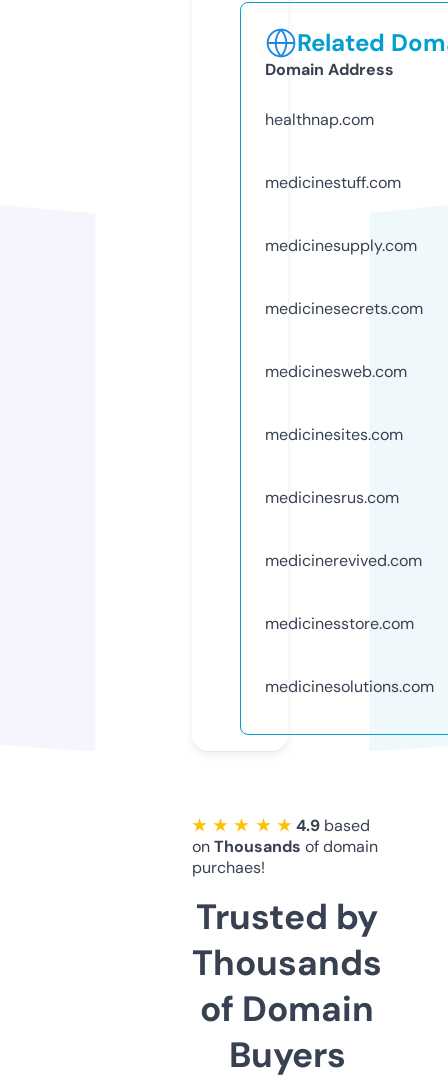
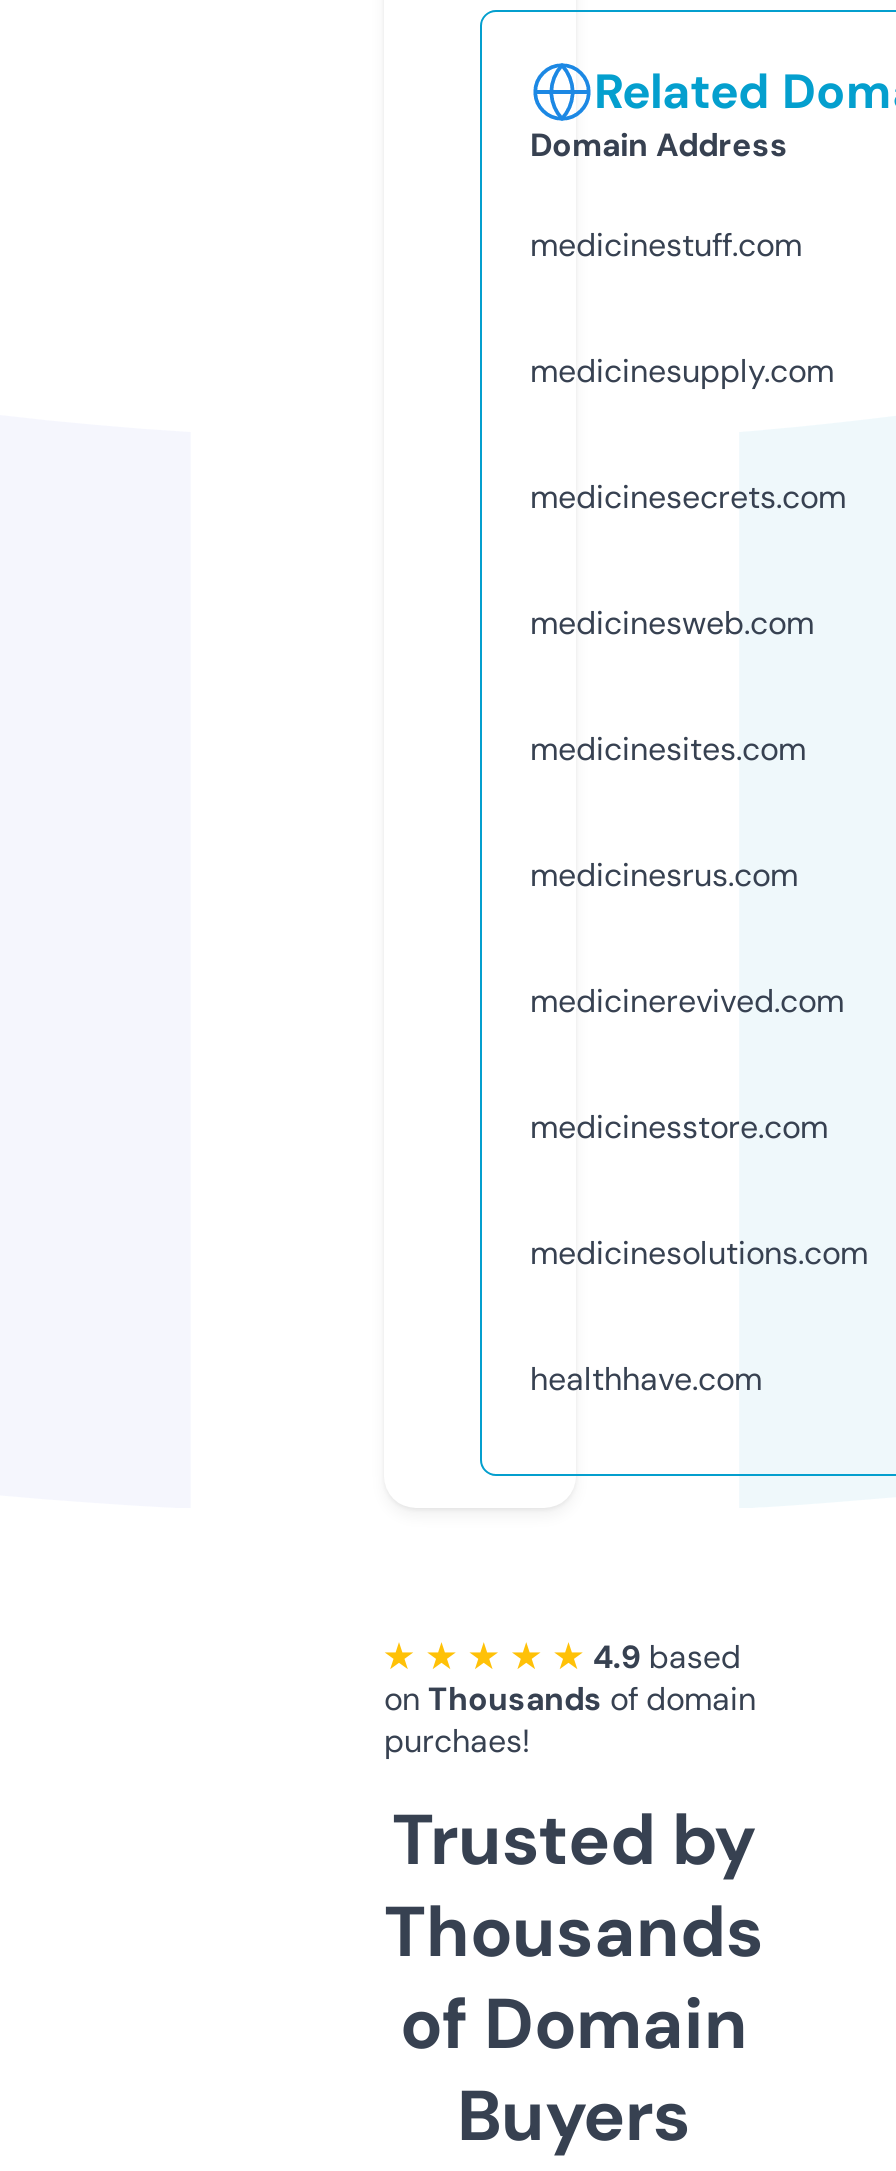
[265,109,374,130] healthnap.com -> none
moved [265,172,434,697] -> [530,224,868,1274]: medicinestuff.com | medicinesupply.com | medicinesecrets.com | ... | medicinesstore.com | medicinesolutions.com
none -> [530,1358,762,1400] healthhave.com

